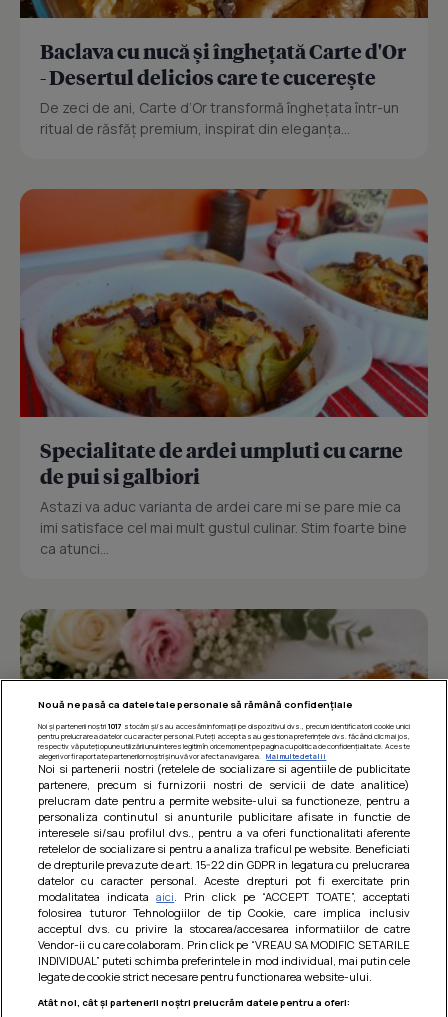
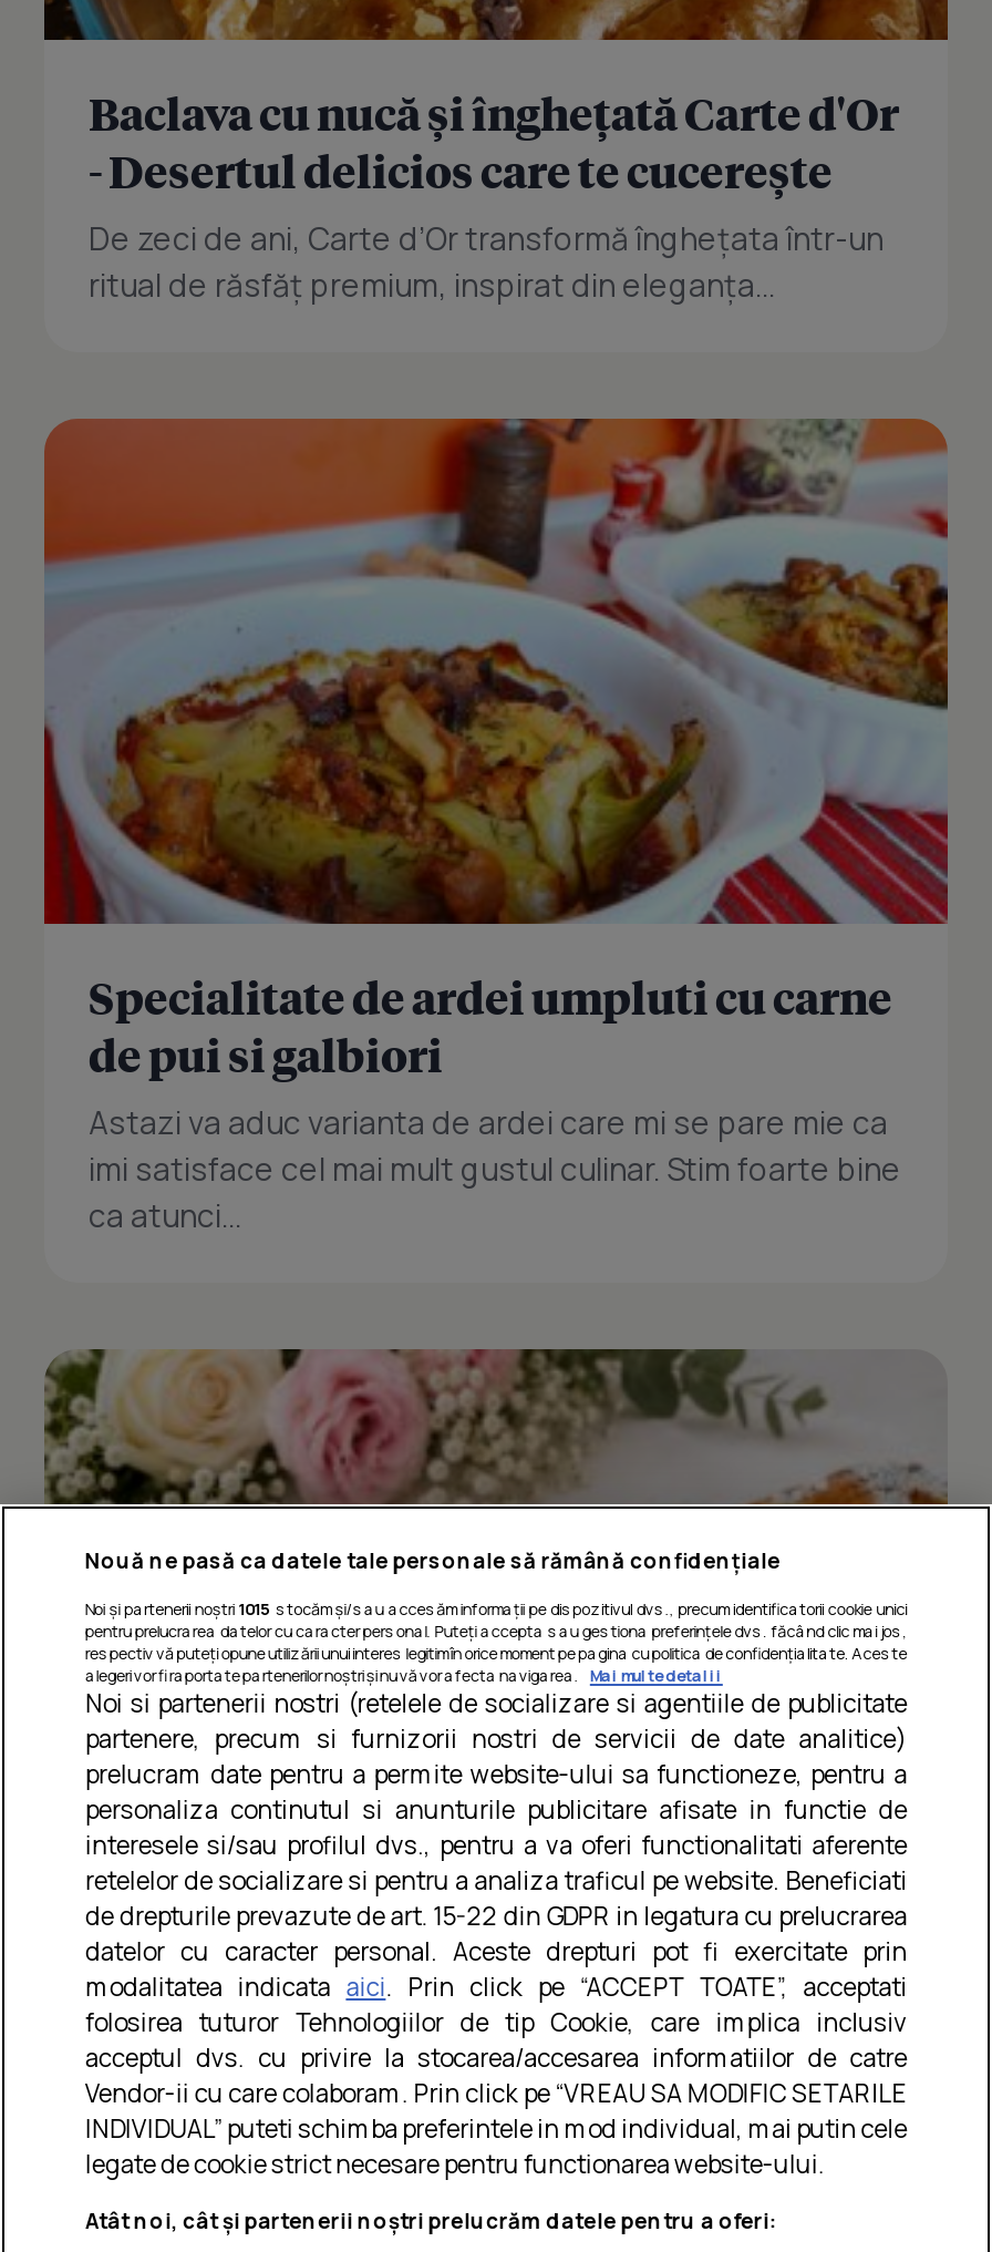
[38,721,410,731] Noi și partenerii noștri 1017 stocăm și/sau accesăm informații pe dispozitivul dvs., precum identificatorii cookie unici -> [85,1596,907,1619] Noi și partenerii noștri 1015 stocăm și/sau accesăm informații pe dispozitivul dvs., precum identificatorii cookie unici

